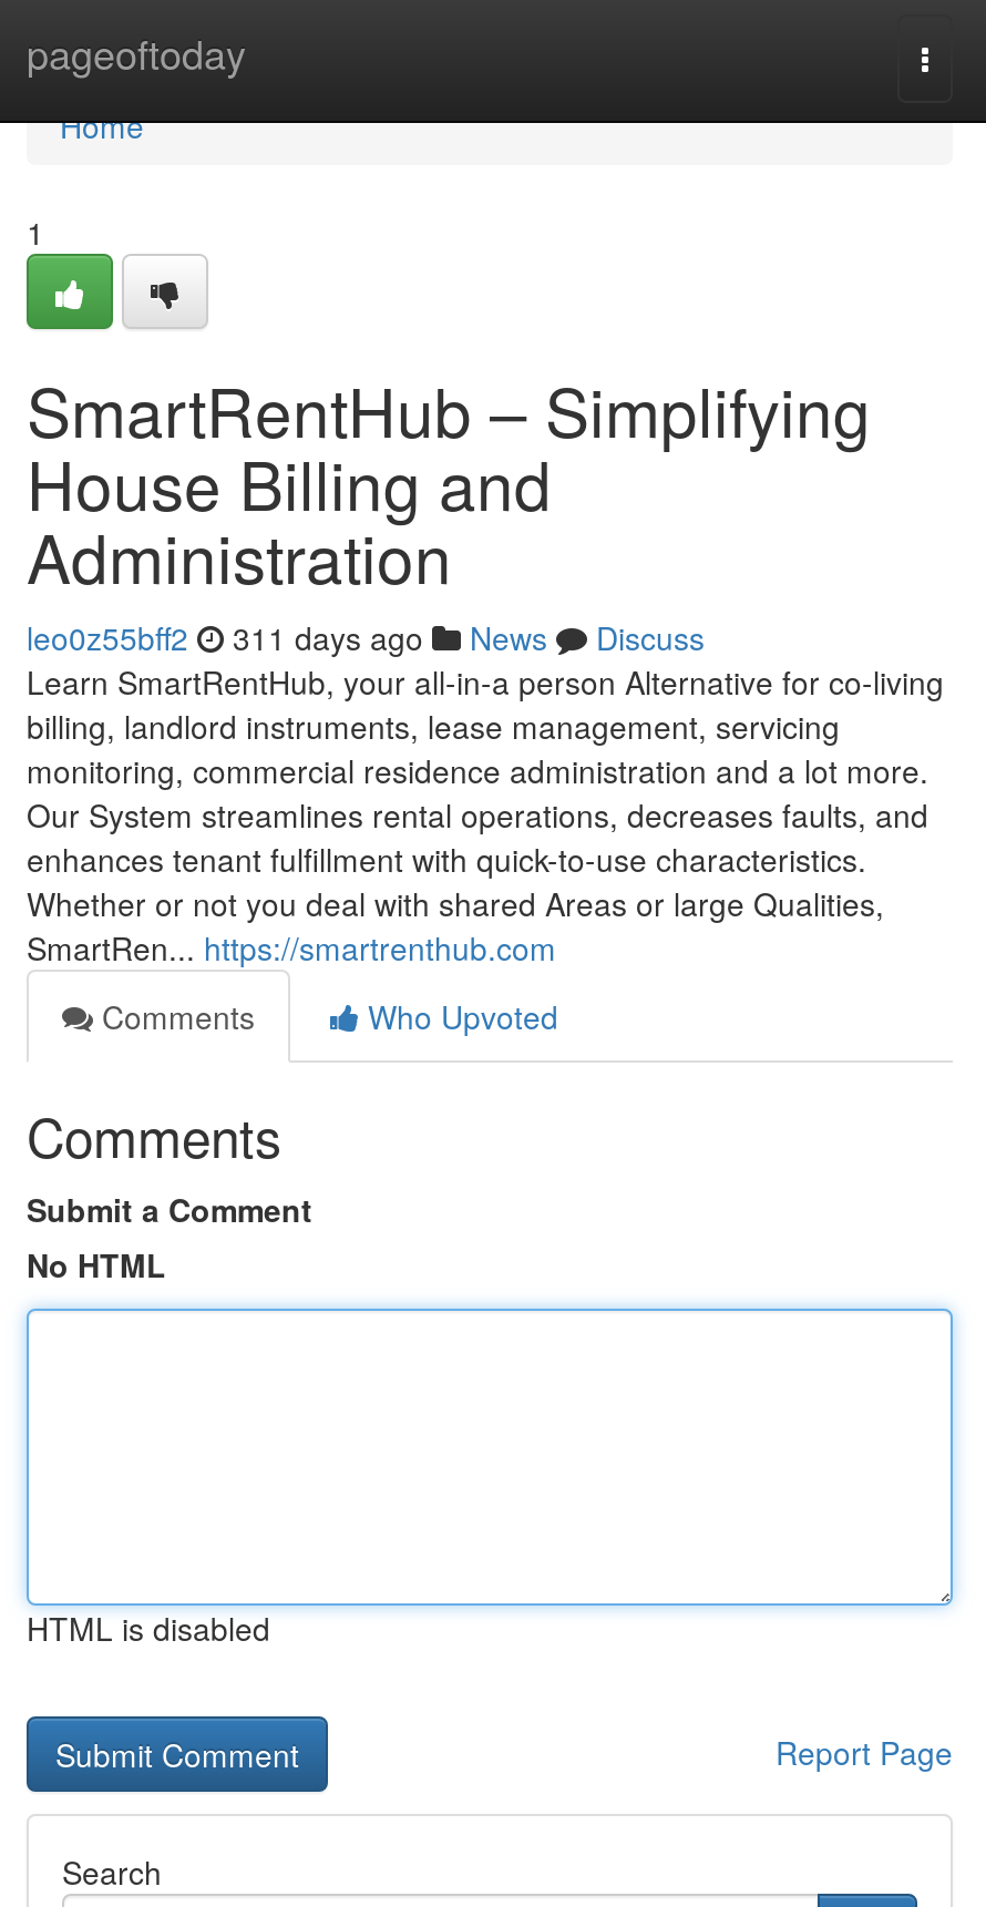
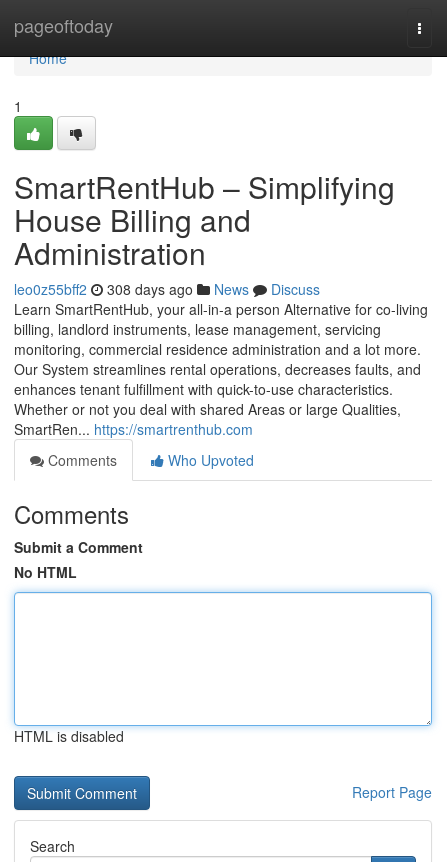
[27,615,705,659] leo0z55bff2 311 days ago News Discuss -> [14,279,320,299] leo0z55bff2 308 days ago News Discuss

